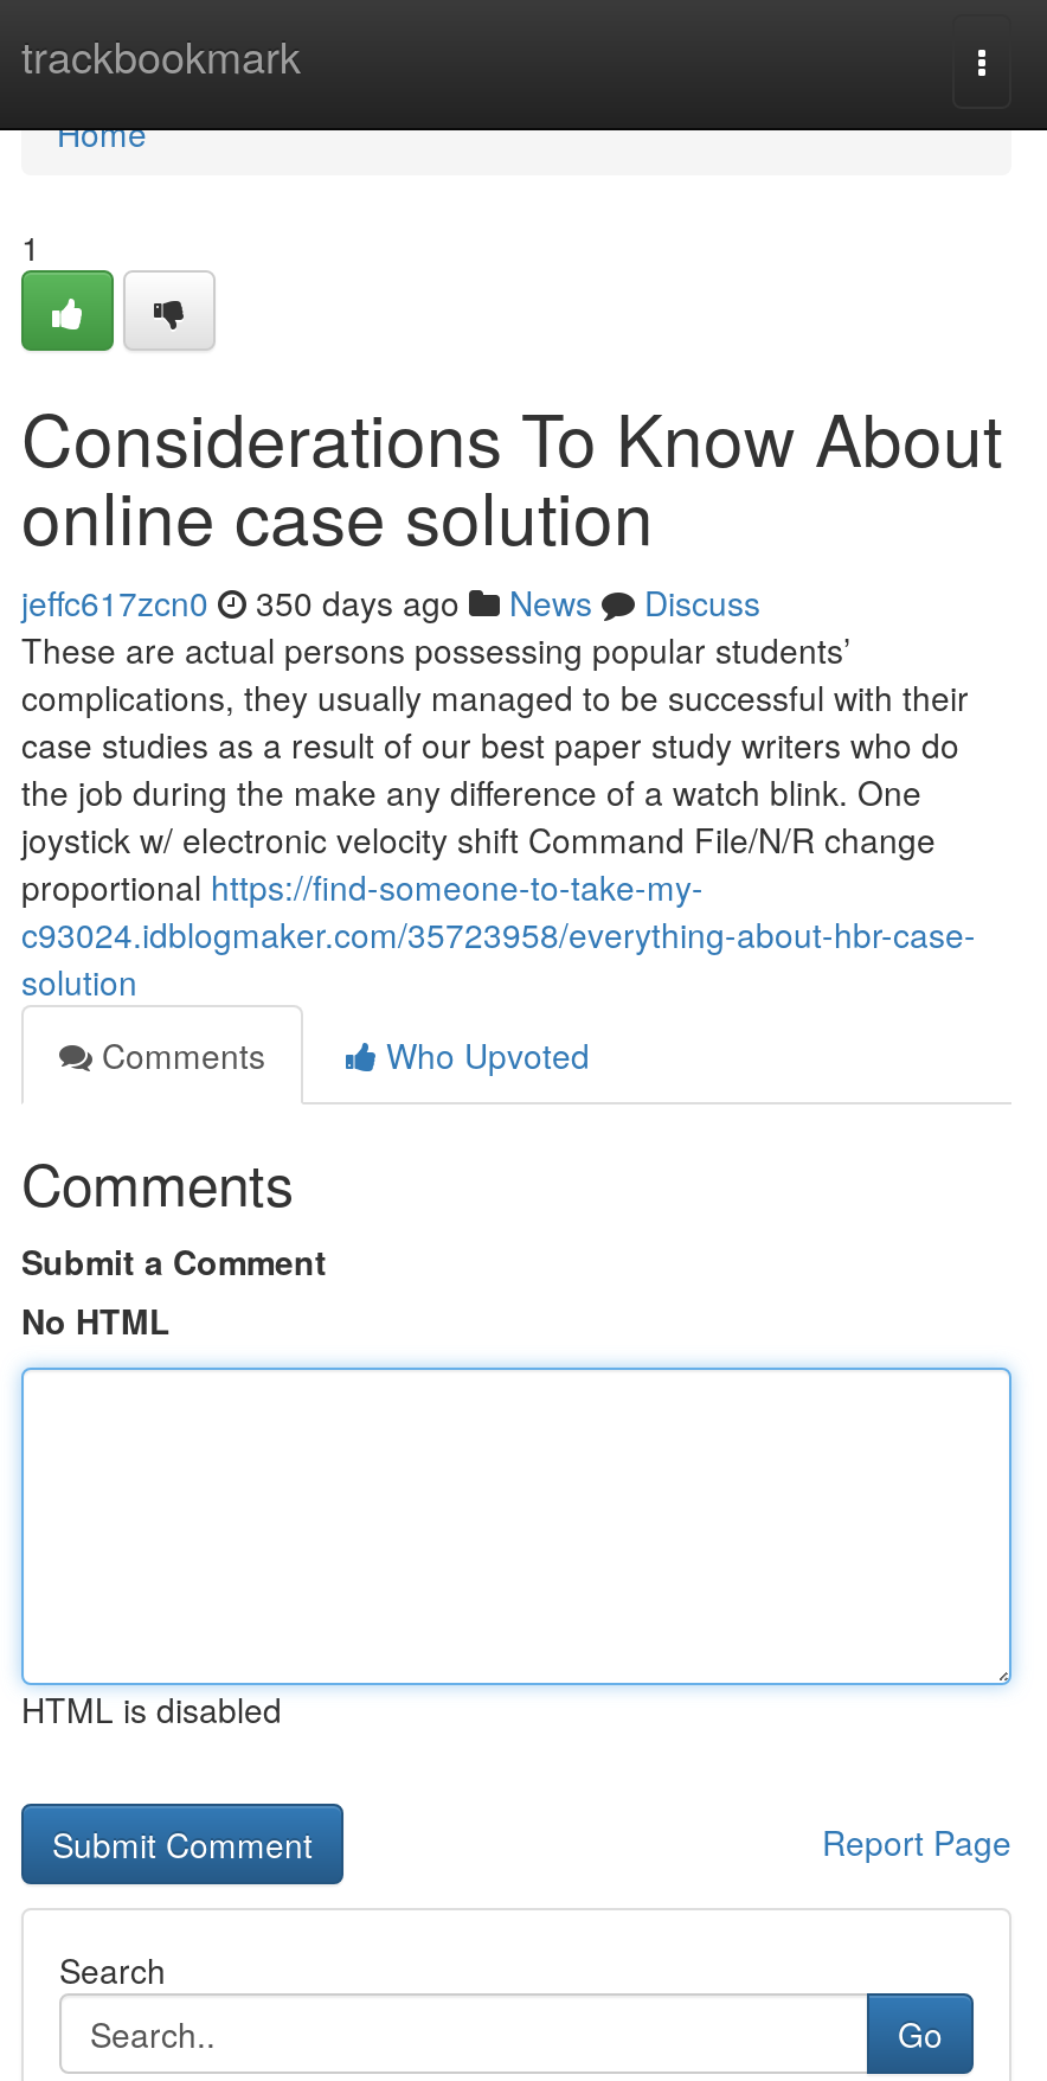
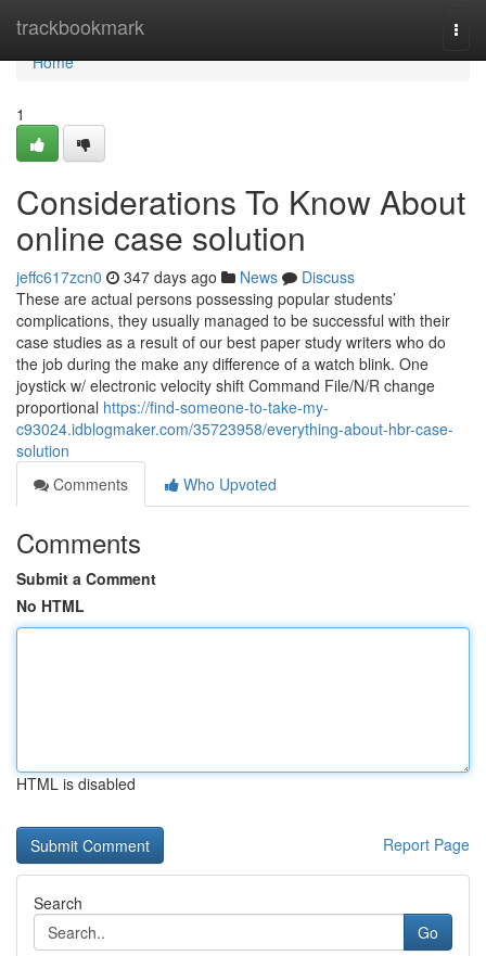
[21,578,760,626] jeffc617zcn0 350 days ago News Discuss -> [16,266,355,288] jeffc617zcn0 347 days ago News Discuss

